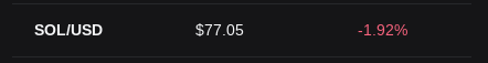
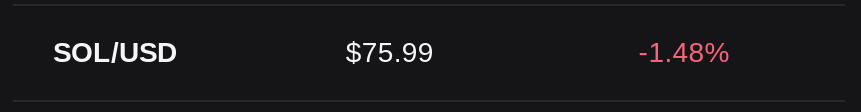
[196,21,244,39] $77.05 -> [346,36,434,68] $75.99
[357,21,407,39] -1.92% -> [639,36,729,68] -1.48%

